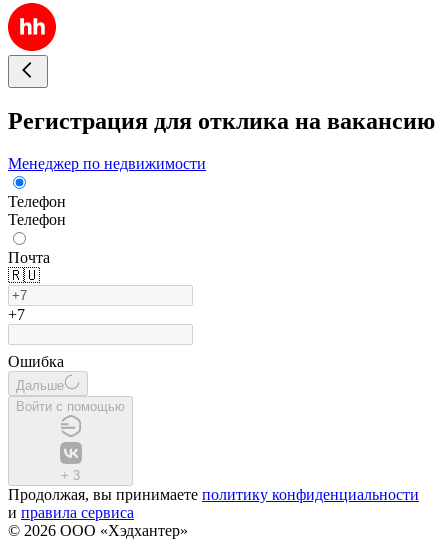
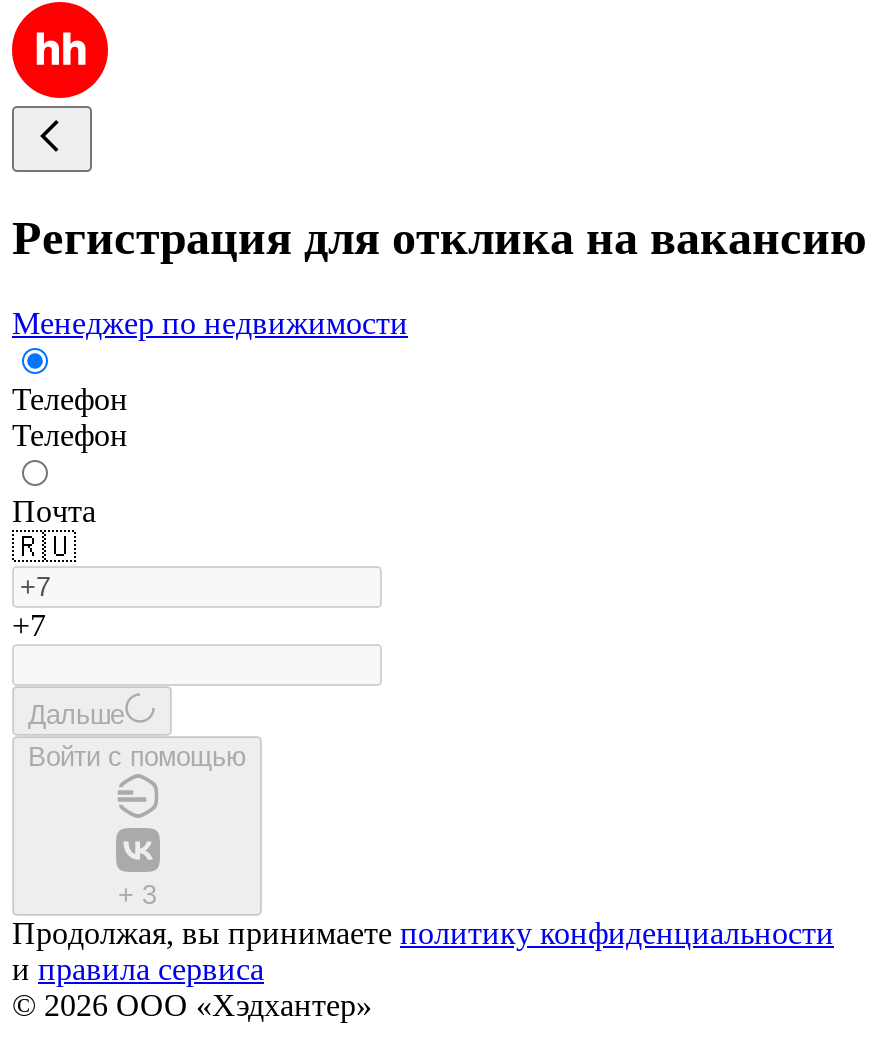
[8,353,64,370] Ошибка -> none

